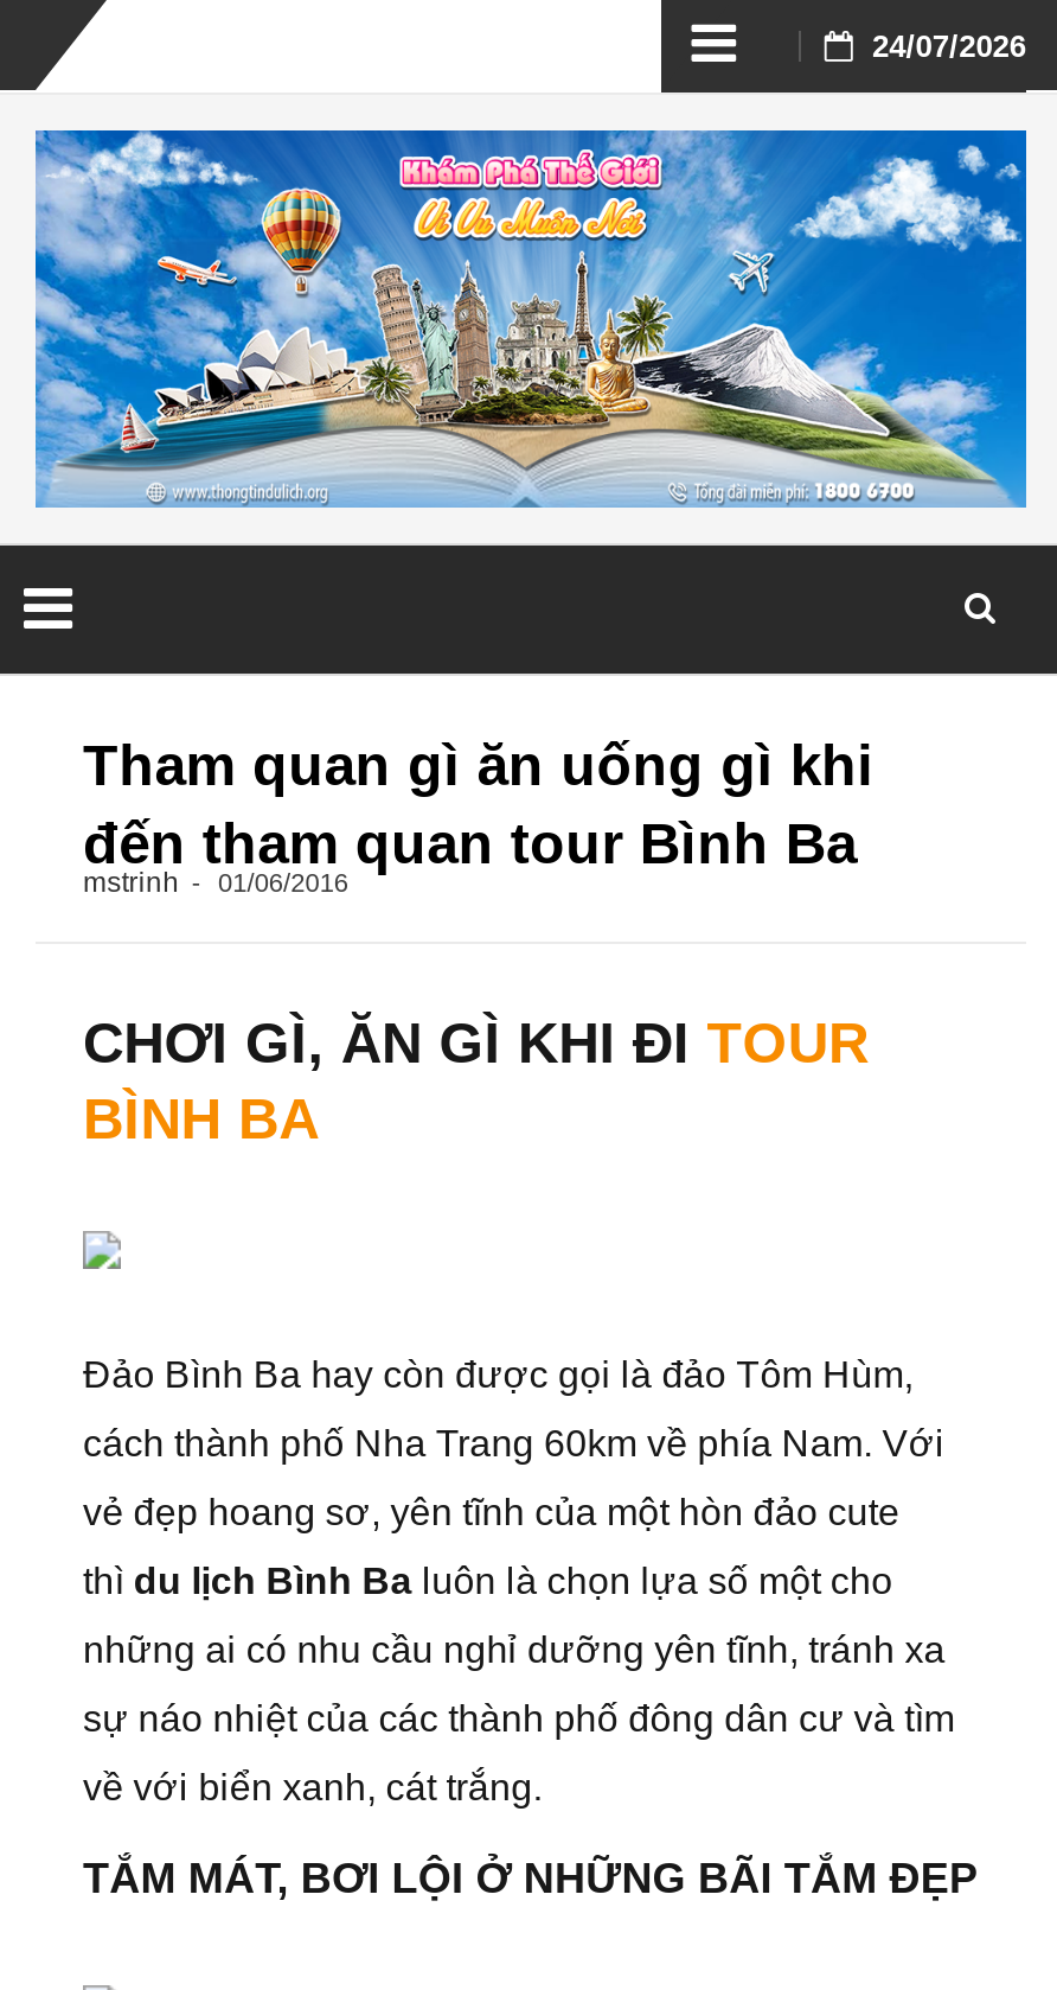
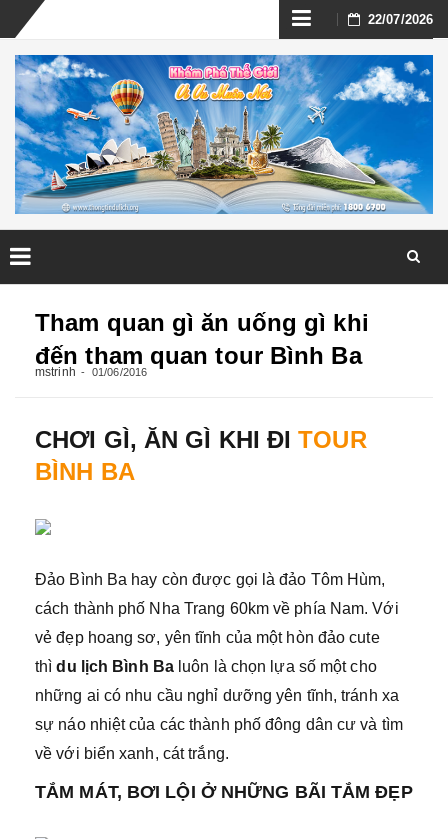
[872,28,1026,64] 24/07/2026 -> [368,12,433,27] 22/07/2026

